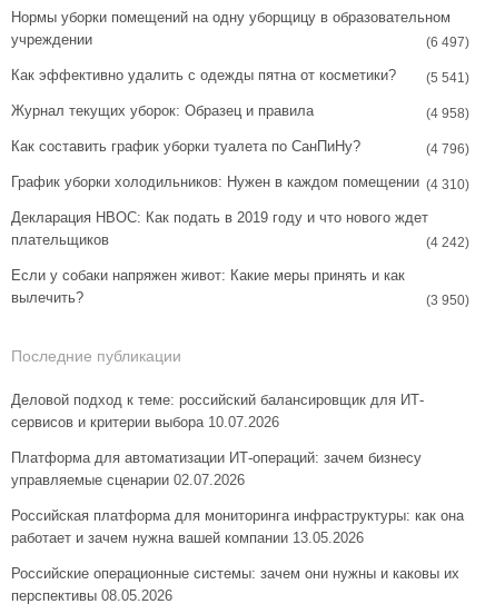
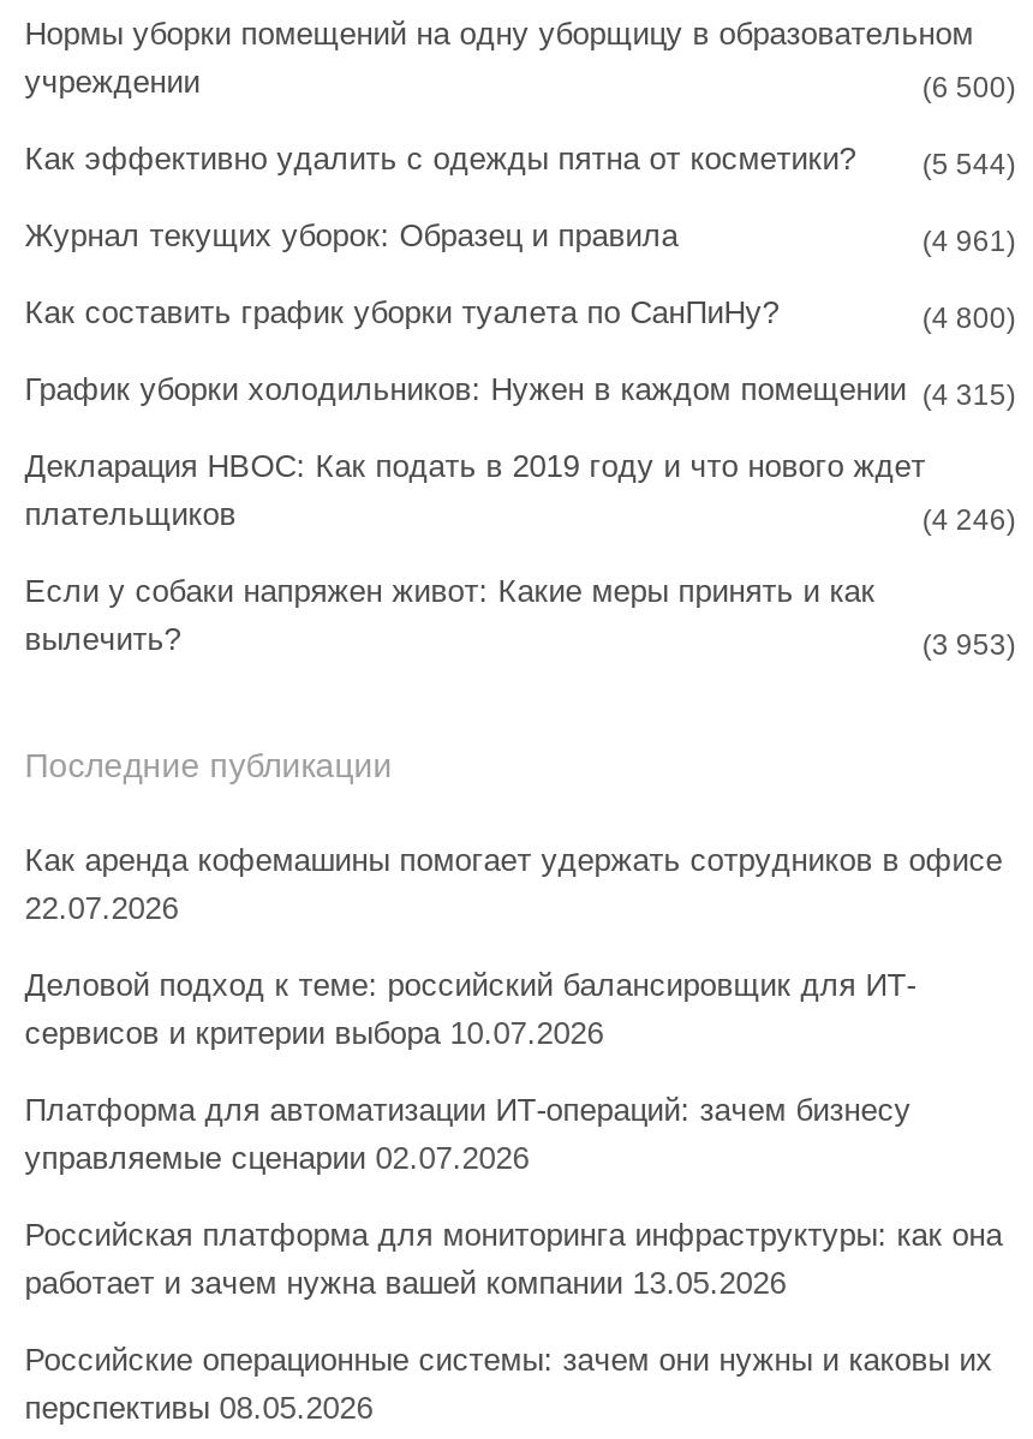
[426,35,470,51] (6 497) -> [922,70,1016,103] (6 500)
[11,67,470,86] Как эффективно удалить с одежды пятна от косметики? (5 541) -> [25,139,1016,180] Как эффективно удалить с одежды пятна от косметики? (5 544)
[426,106,470,122] (4 958) -> [922,223,1016,257] (4 961)
[426,142,470,157] (4 796) -> [922,300,1016,334] (4 800)
[11,174,470,193] График уборки холодильников: Нужен в каждом помещении (4 310) -> [25,370,1016,411] График уборки холодильников: Нужен в каждом помещении (4 315)
[426,235,470,251] (4 242) -> [922,502,1016,536] (4 246)
[426,293,470,309] (3 950) -> [922,627,1016,661] (3 953)
none -> [25,841,1002,925] Как аренда кофемашины помогает удержать сотрудников в офисе | 22.07.2026

